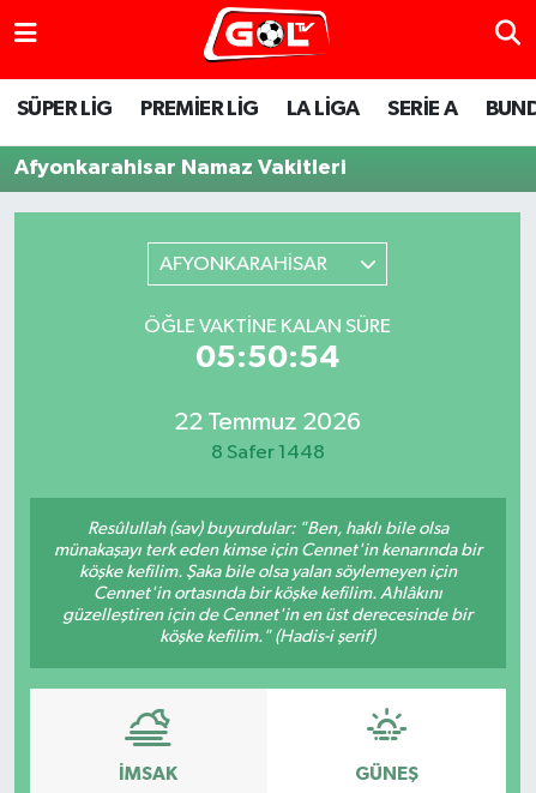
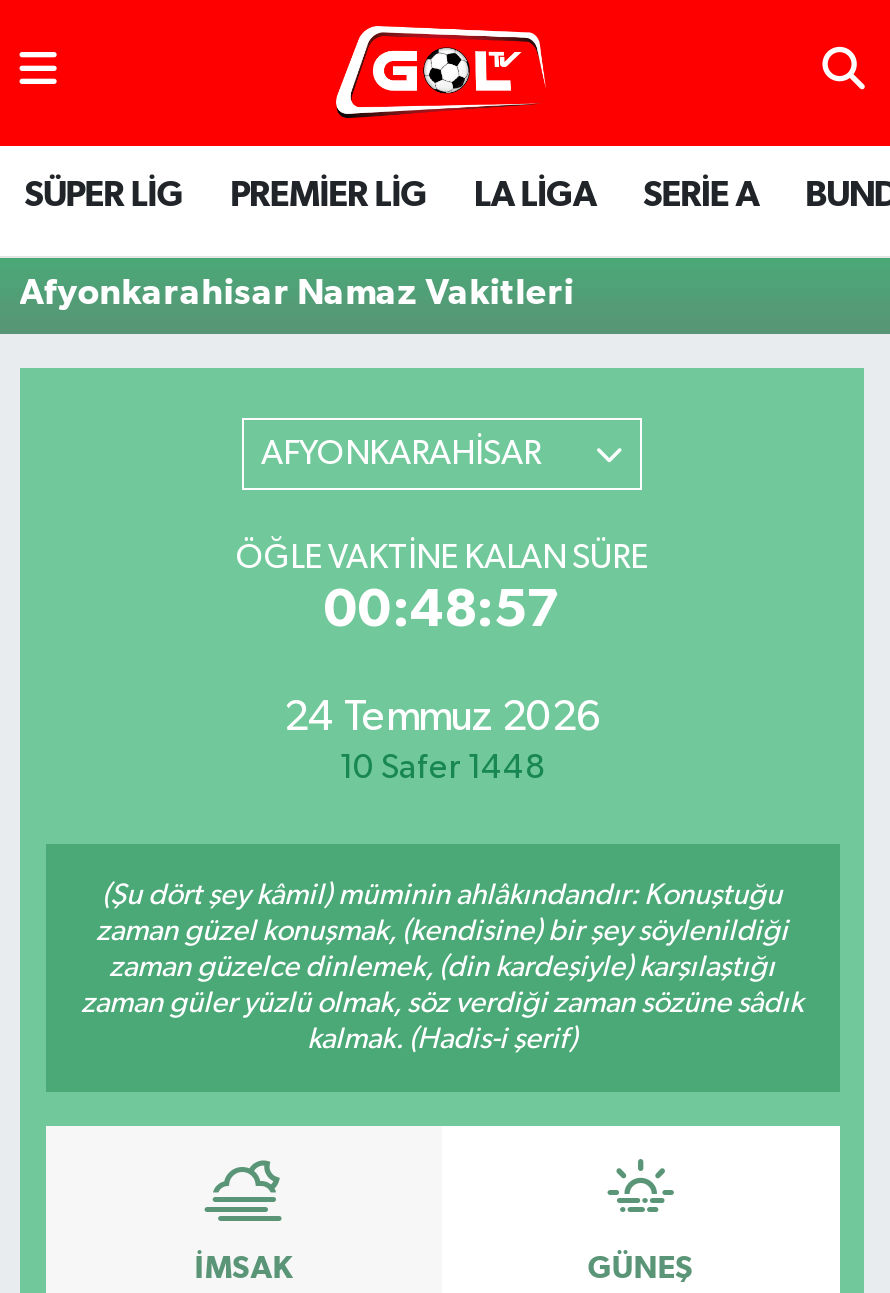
[195,342,339,374] 05:50:54 -> [324,585,560,637] 00:48:57
[174,409,361,463] 22 Temmuz 2026 | 8 Safer 1448 -> [284,696,600,786] 24 Temmuz 2026 | 10 Safer 1448
[53,520,481,646] Resûlullah (sav) buyurdular: "Ben, haklı bile olsa | münakaşayı terk eden kimse için Cennet'in kenarında bir | köşke kefilim. Şaka bile olsa yalan söylemeyen için | Cennet'in ortasında bir köşke kefilim. Ahlâkını | güzelleştiren için de Cennet'in en üst derecesinde bir | köşke kefilim." (Hadis-i şerif) -> [81,881,803,1055] (Şu dört şey kâmil) müminin ahlâkındandır: Konuştuğu | zaman güzel konuşmak, (kendisine) bir şey söylenildiği | zaman güzelce dinlemek, (din kardeşiyle) karşılaştığı | zaman güler yüzlü olmak, söz verdiği zaman sözüne sâdık | kalmak. (Hadis-i şerif)

